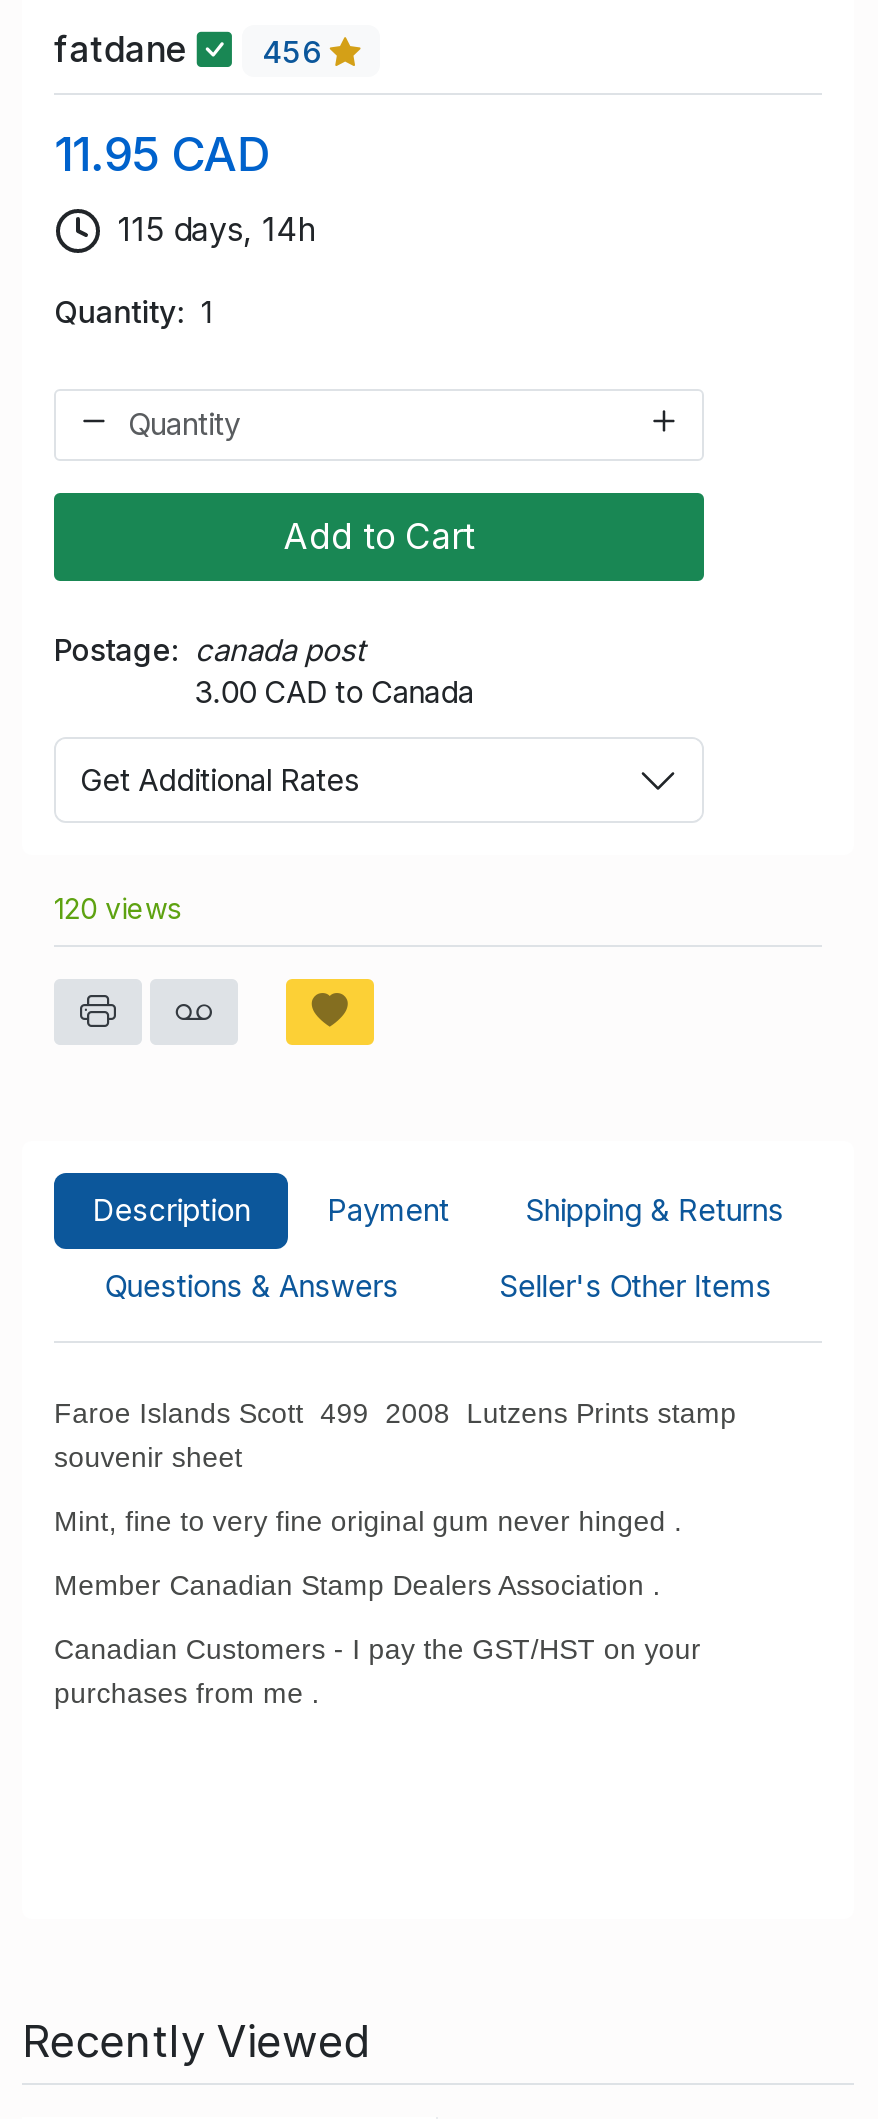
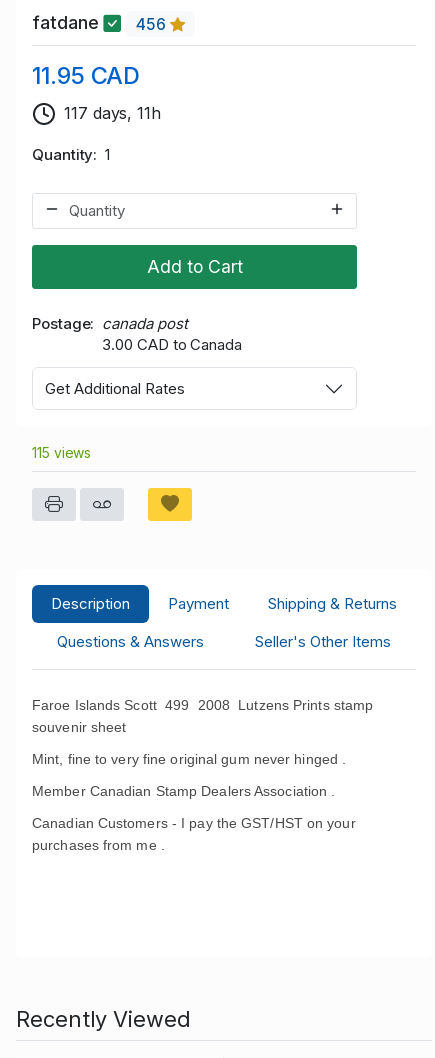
[118,209,318,249] 115 days, 14h -> [64,103,161,123] 117 days, 11h
[54,891,181,925] 120 views -> [32,444,91,461] 115 views

